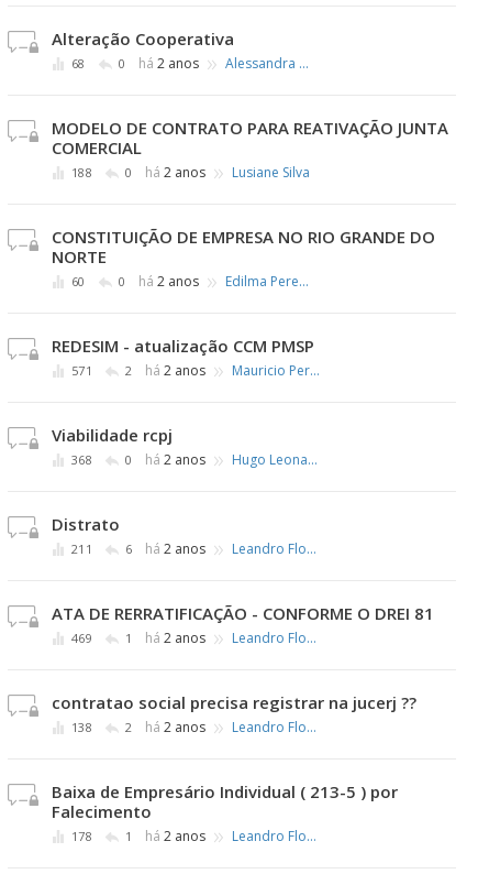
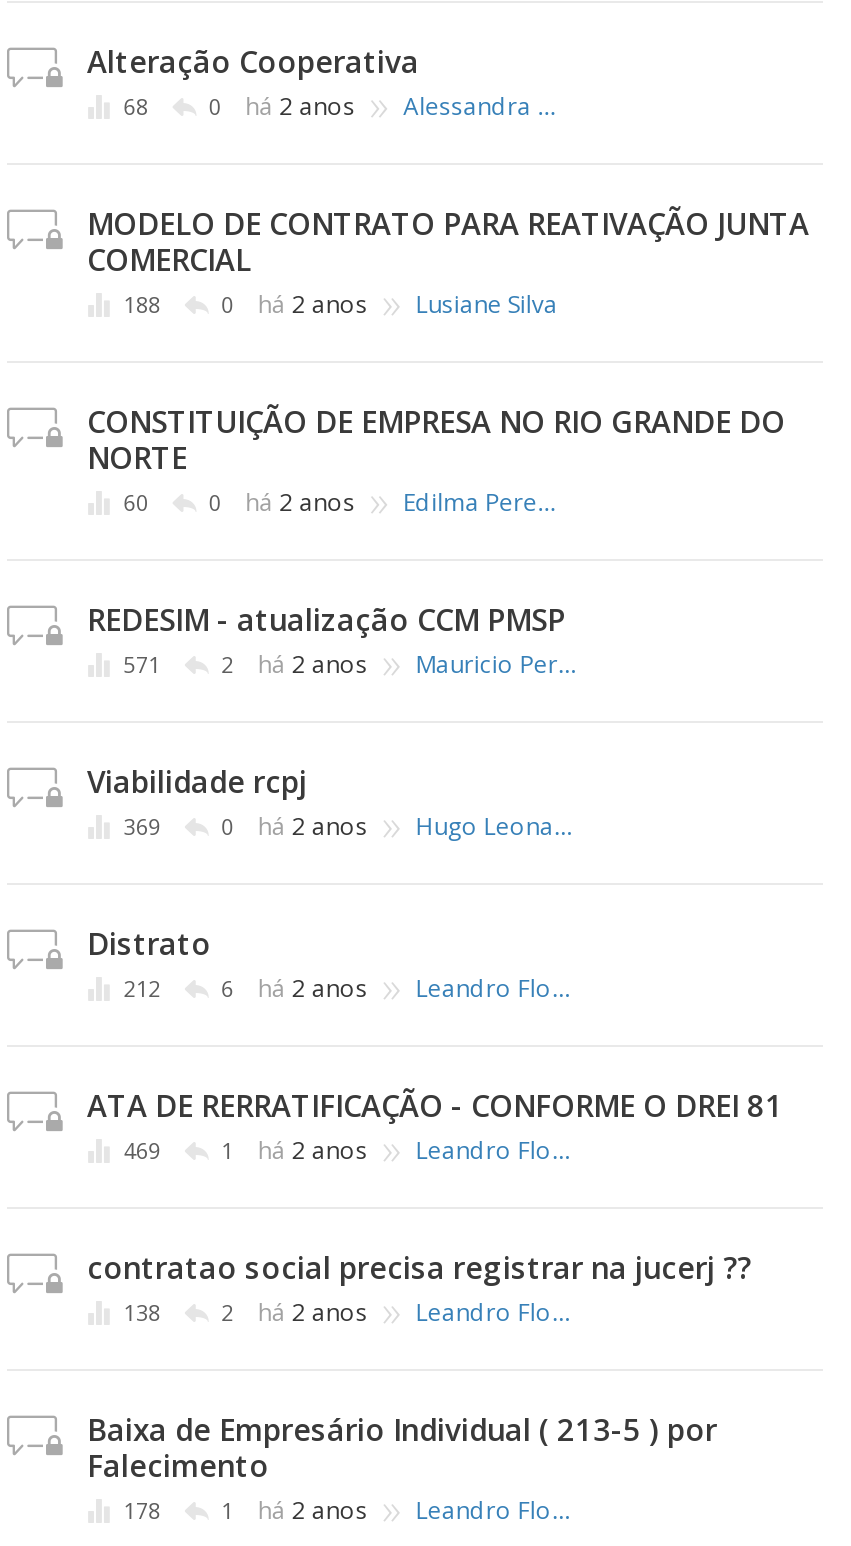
[72,451,92,468] 368 -> [123,811,161,841] 369
[72,540,92,557] 211 -> [123,973,161,1003] 212

